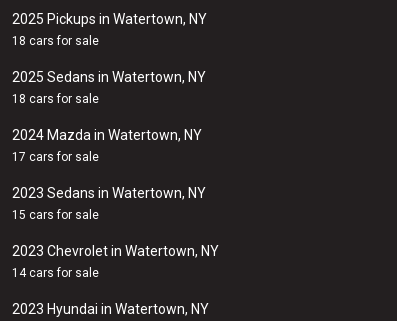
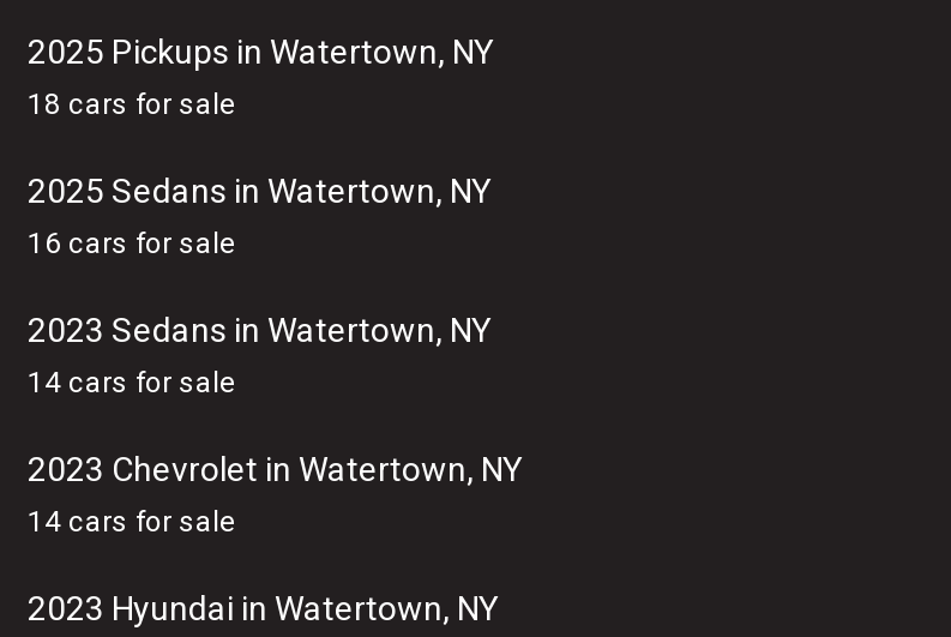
[12,92,202,164] 18 cars for sale | 2024 Mazda in Watertown, NY | 17 cars for sale -> [28,227,236,260] 16 cars for sale
[12,208,99,222] 15 cars for sale -> [28,366,236,399] 14 cars for sale

